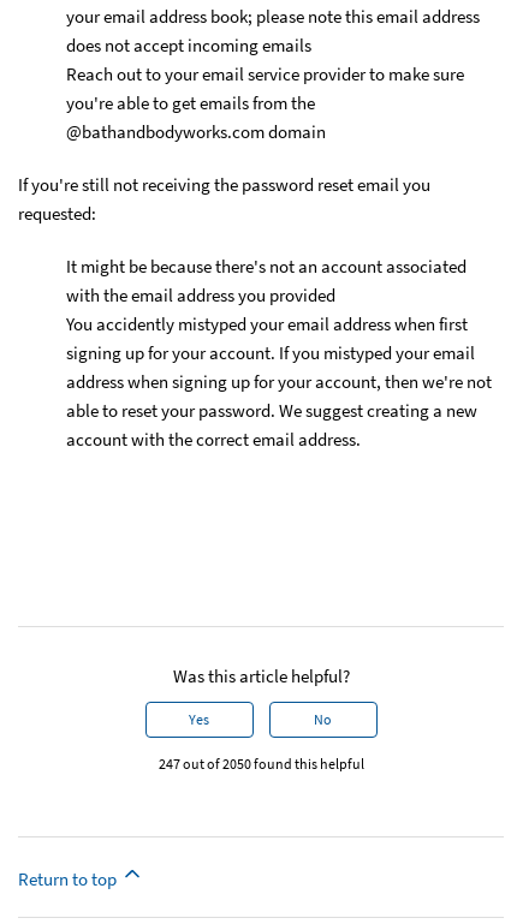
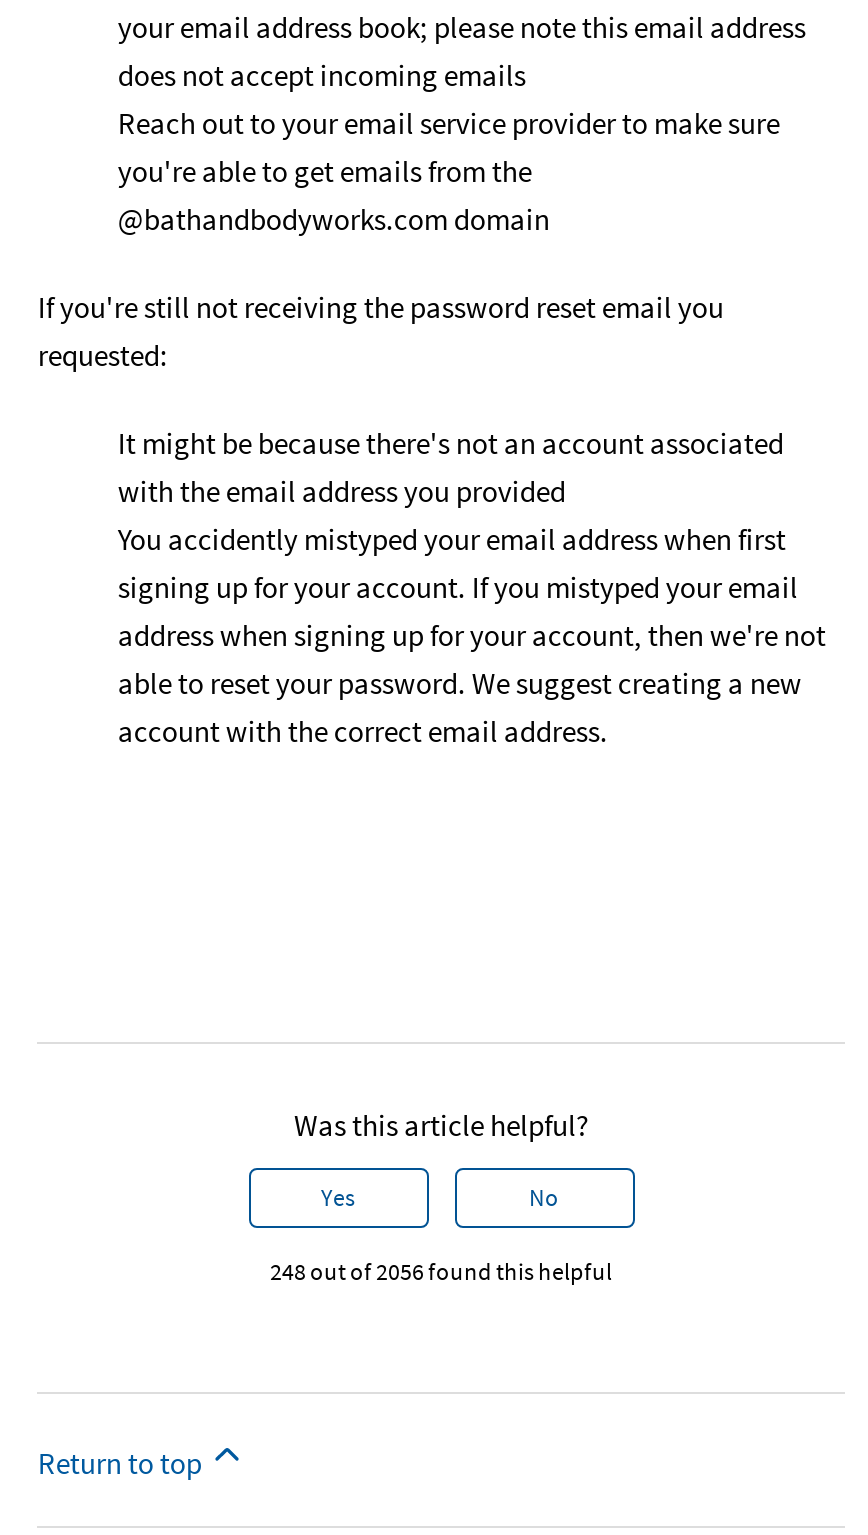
[158,754,364,772] 247 out of 2050 found this helpful -> [270,1256,612,1286] 248 out of 2056 found this helpful

